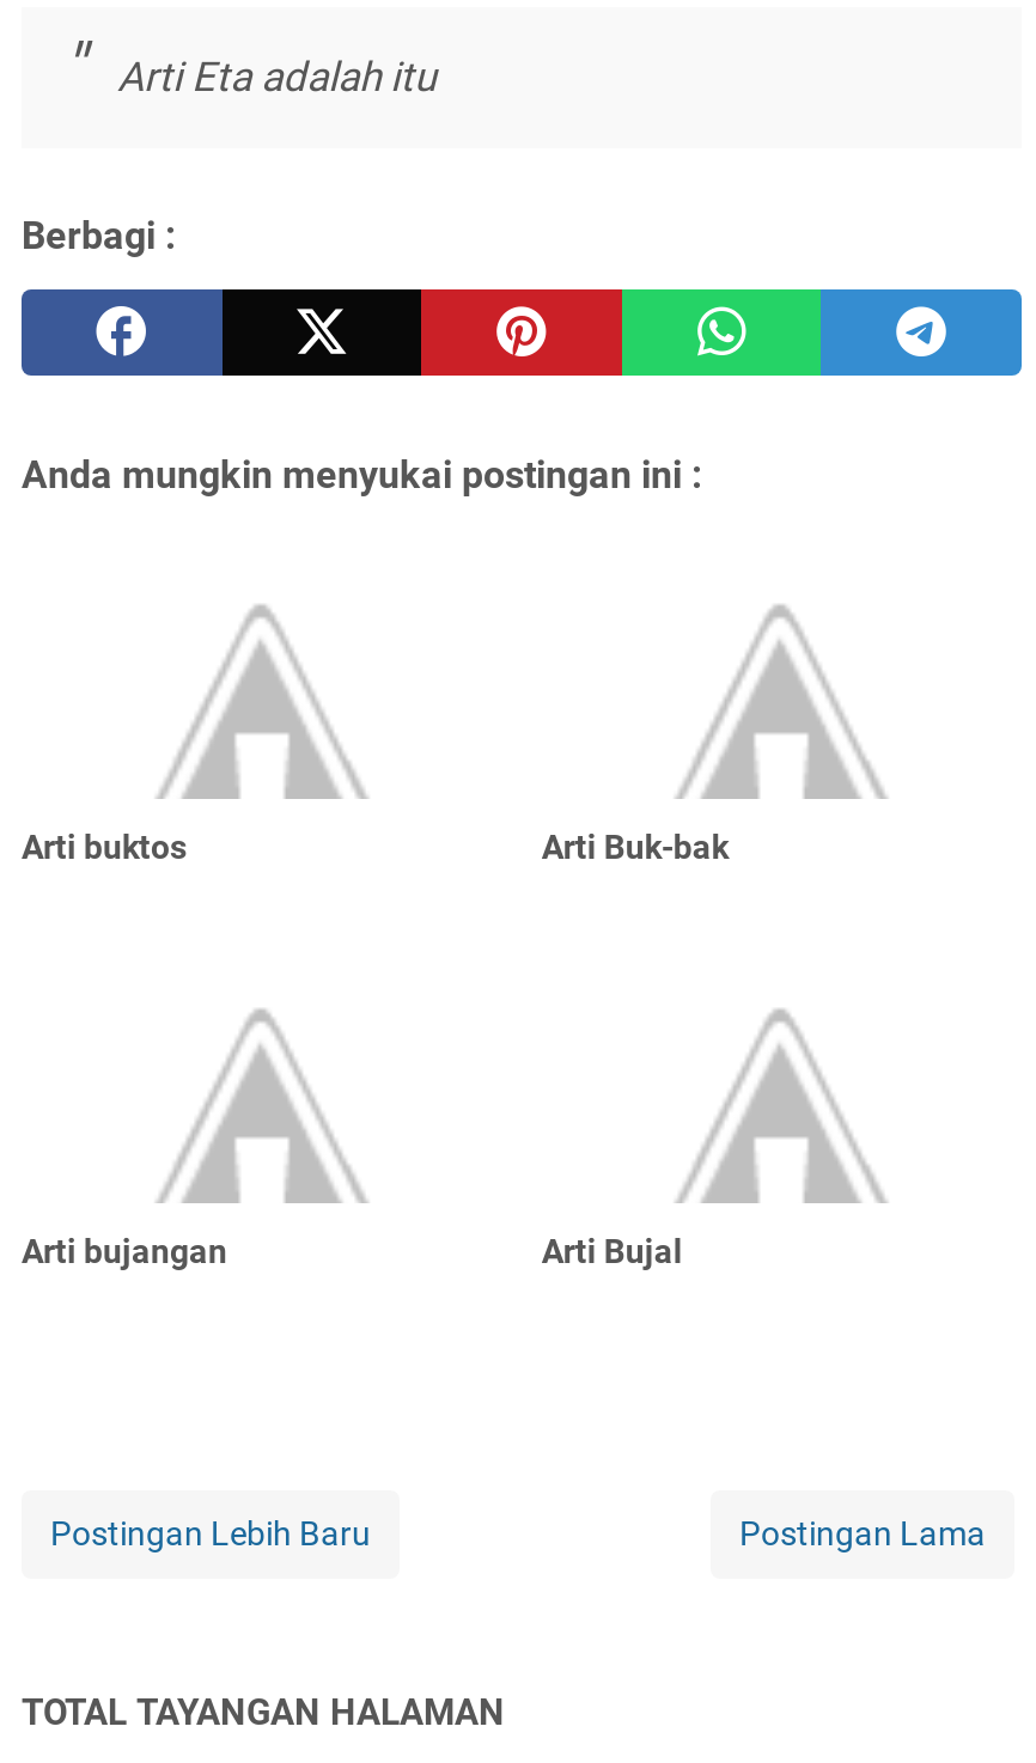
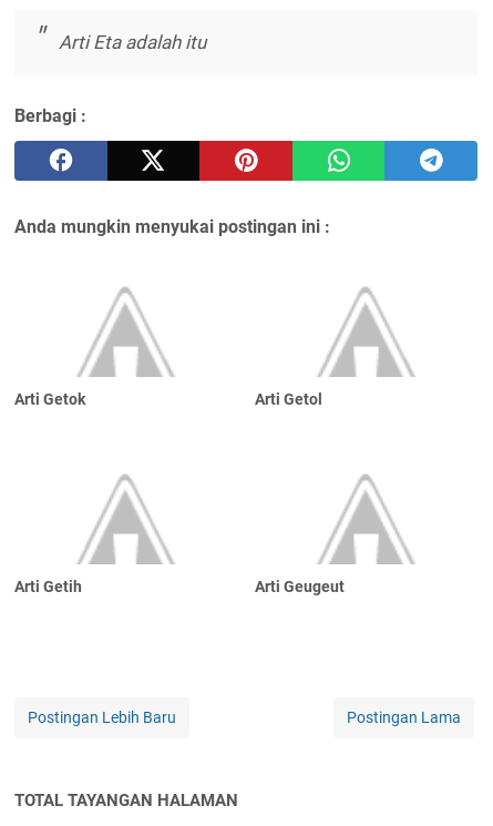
[22,828,187,866] Arti buktos -> [14,390,85,408] Arti Getok
[541,828,728,866] Arti Buk-bak -> [255,390,323,408] Arti Getol
[22,1232,227,1270] Arti bujangan -> [14,578,82,595] Arti Getih
[541,1232,683,1270] Arti Bujal -> [255,578,345,595] Arti Geugeut

